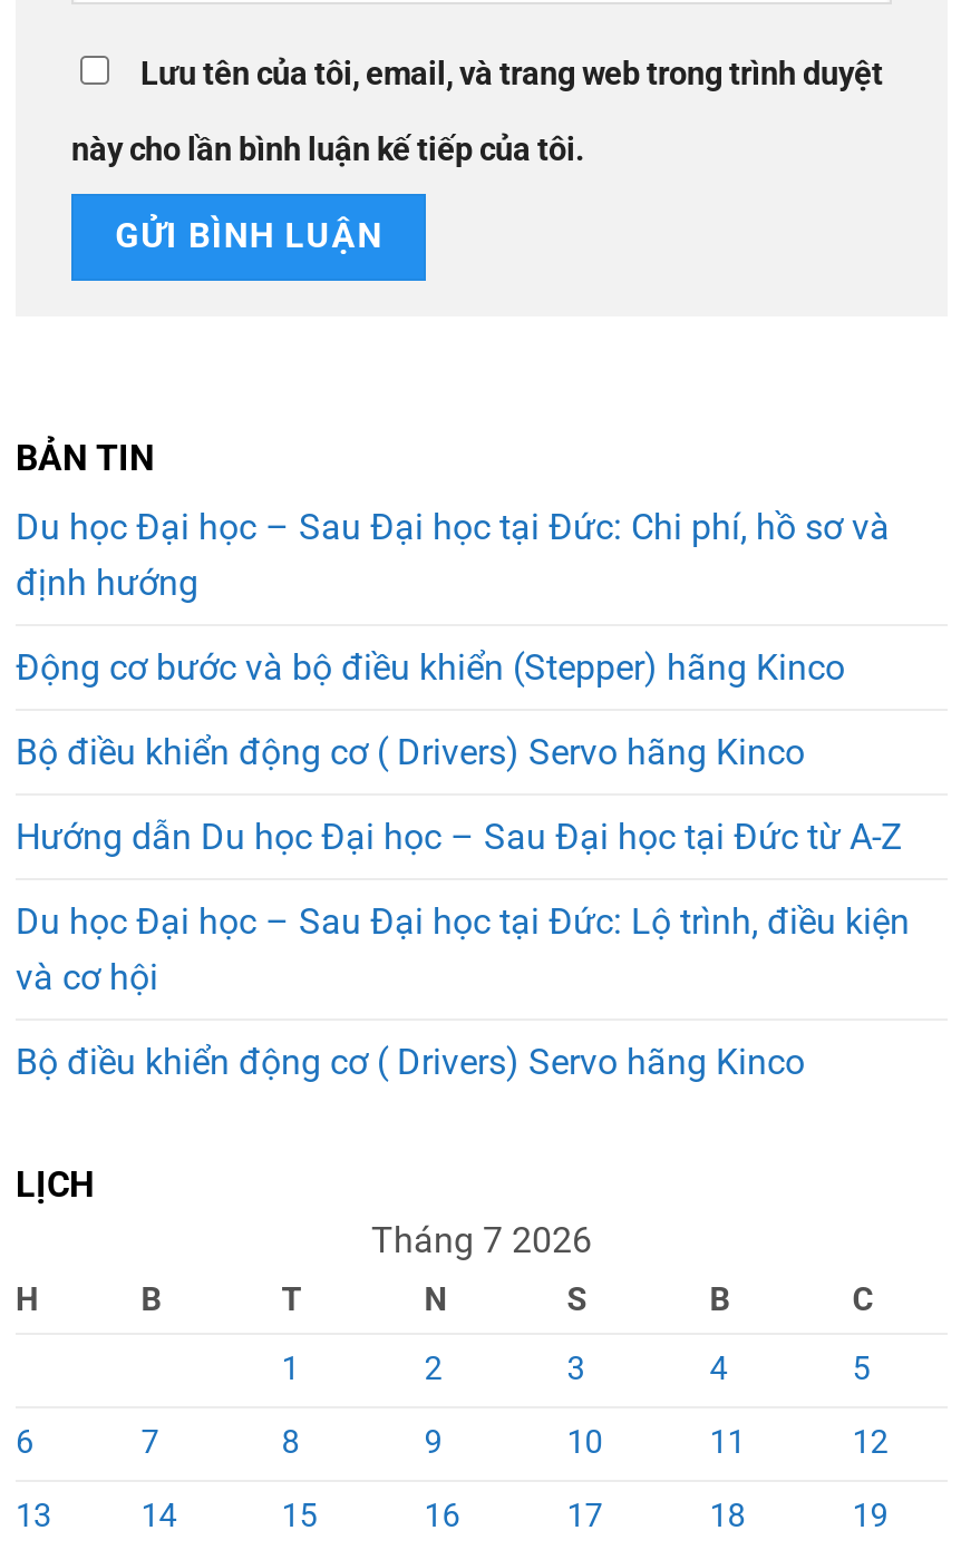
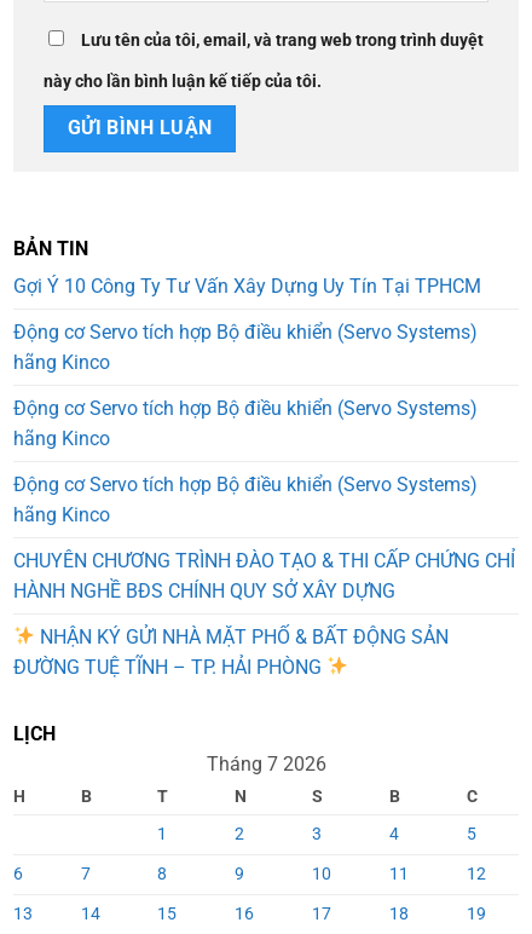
[16,505,890,603] Du học Đại học – Sau Đại học tại Đức: Chi phí, hồ sơ và | định hướng -> [13,274,481,297] Gợi Ý 10 Công Ty Tư Vấn Xây Dựng Uy Tín Tại TPHCM
[16,645,845,688] Động cơ bước và bộ điều khiển (Stepper) hãng Kinco -> [13,320,478,373] Động cơ Servo tích hợp Bộ điều khiển (Servo Systems) | hãng Kinco
[16,730,805,772] Bộ điều khiển động cơ ( Drivers) Servo hãng Kinco -> [13,396,478,449] Động cơ Servo tích hợp Bộ điều khiển (Servo Systems) | hãng Kinco
[16,815,903,857] Hướng dẫn Du học Đại học – Sau Đại học tại Đức từ A-Z -> [13,472,478,526] Động cơ Servo tích hợp Bộ điều khiển (Servo Systems) | hãng Kinco
[16,899,910,997] Du học Đại học – Sau Đại học tại Đức: Lộ trình, điều kiện | và cơ hội -> [13,549,515,602] CHUYÊN CHƯƠNG TRÌNH ĐÀO TẠO & THI CẤP CHỨNG CHỈ | HÀNH NGHỀ BĐS CHÍNH QUY SỞ XÂY DỰNG
[16,1040,805,1082] Bộ điều khiển động cơ ( Drivers) Servo hãng Kinco -> [13,625,449,678] NHẬN KÝ GỬI NHÀ MẶT PHỐ & BẤT ĐỘNG SẢN | ĐƯỜNG TUỆ TĨNH – TP. HẢI PHÒNG

